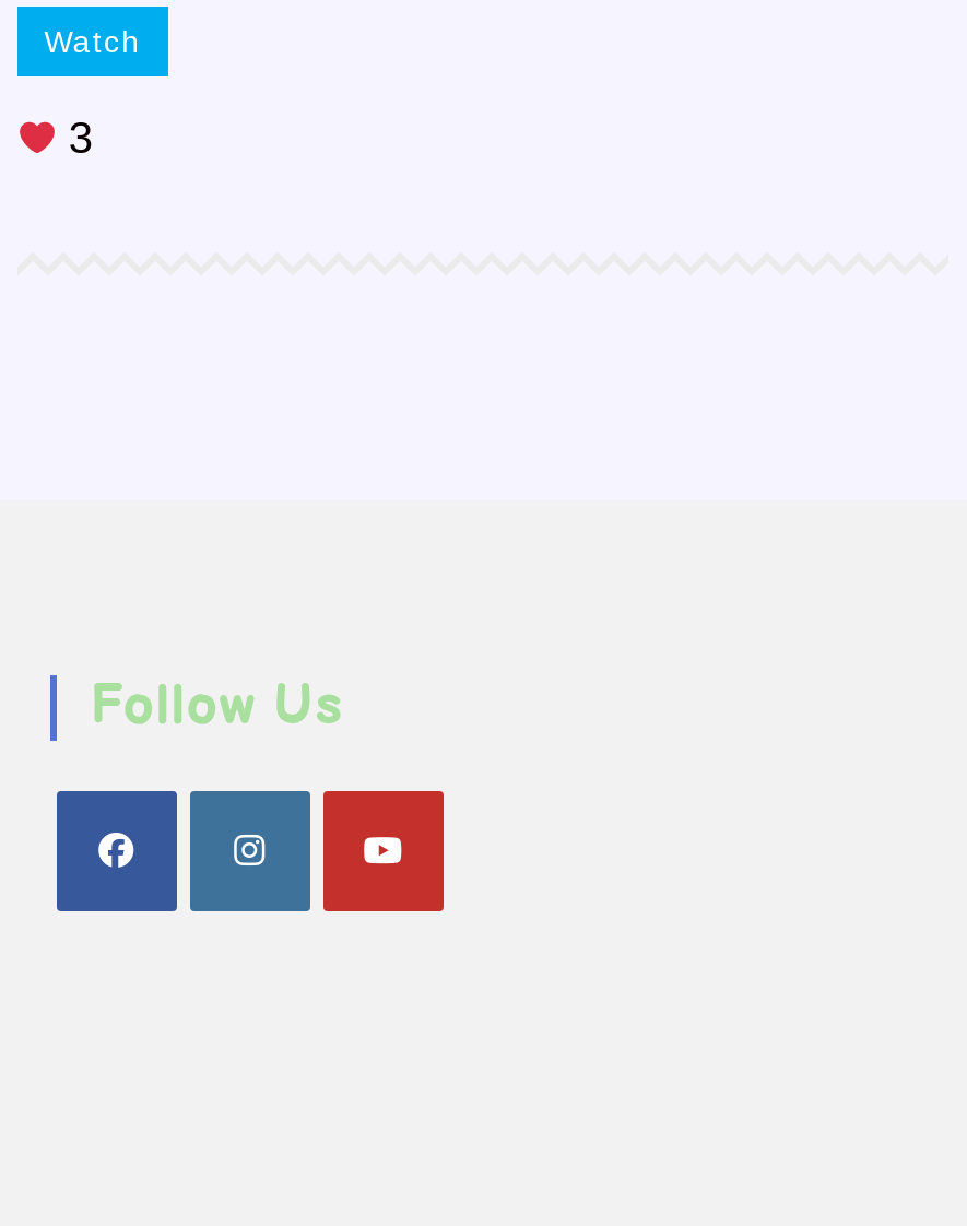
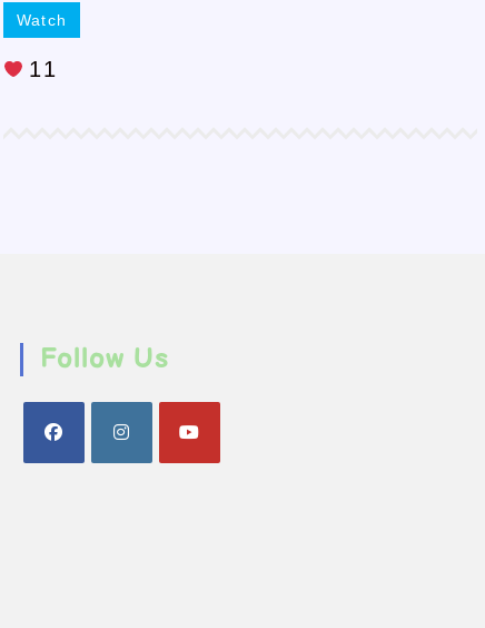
[69,113,95,161] 3 -> [29,57,56,81] 11

